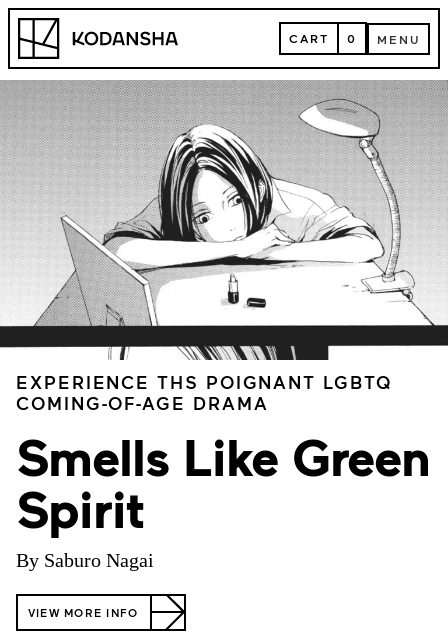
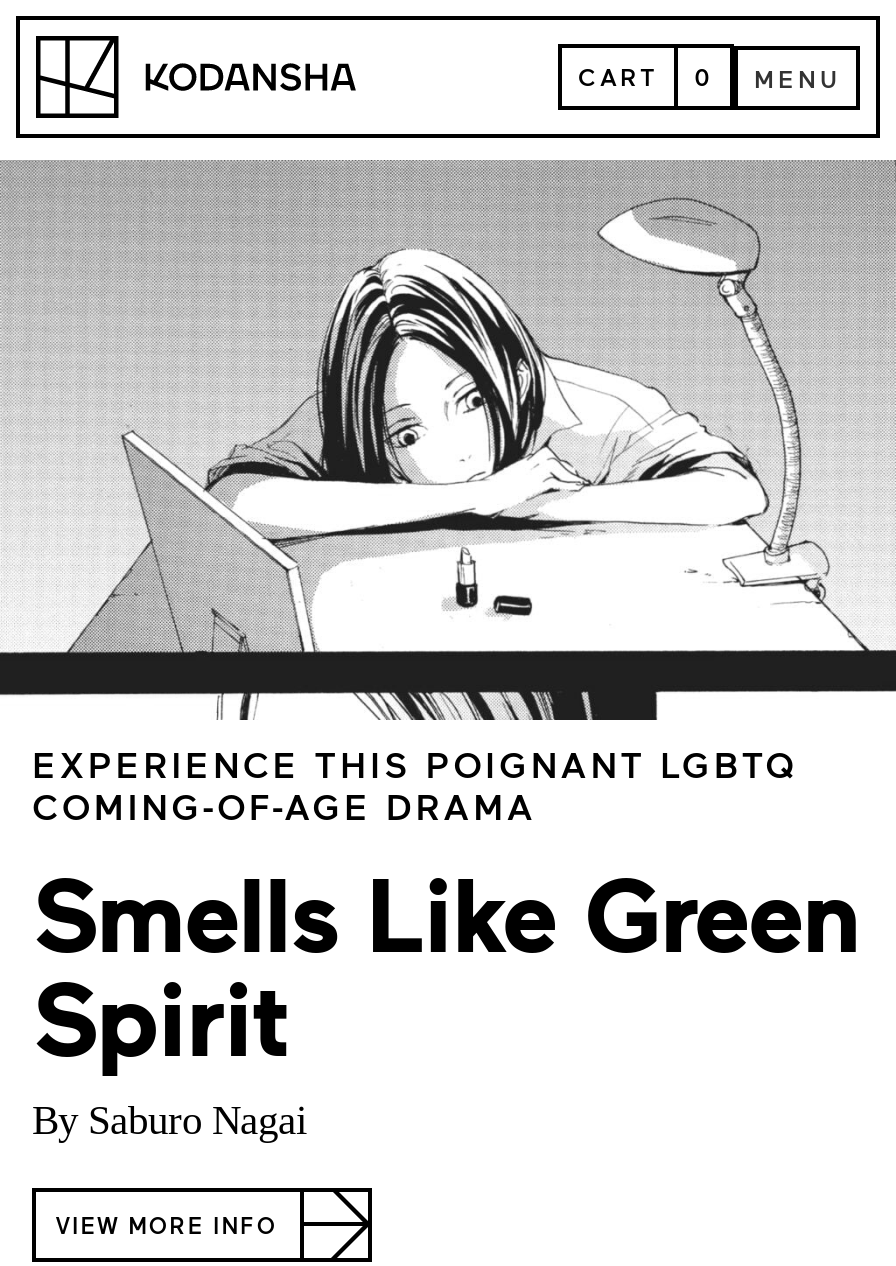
[16,371,392,393] EXPERIENCE THS POIGNANT LGBTQ -> [32,742,797,786] EXPERIENCE THIS POIGNANT LGBTQ

